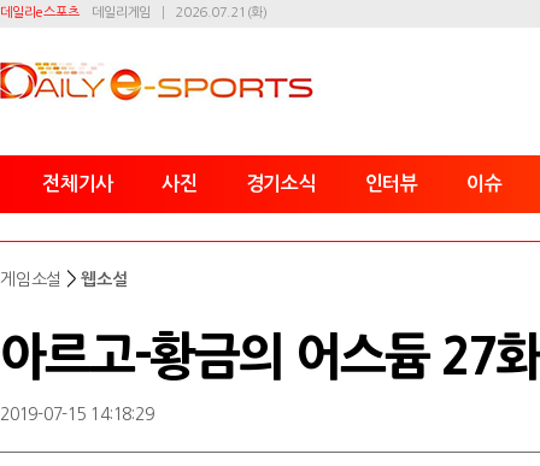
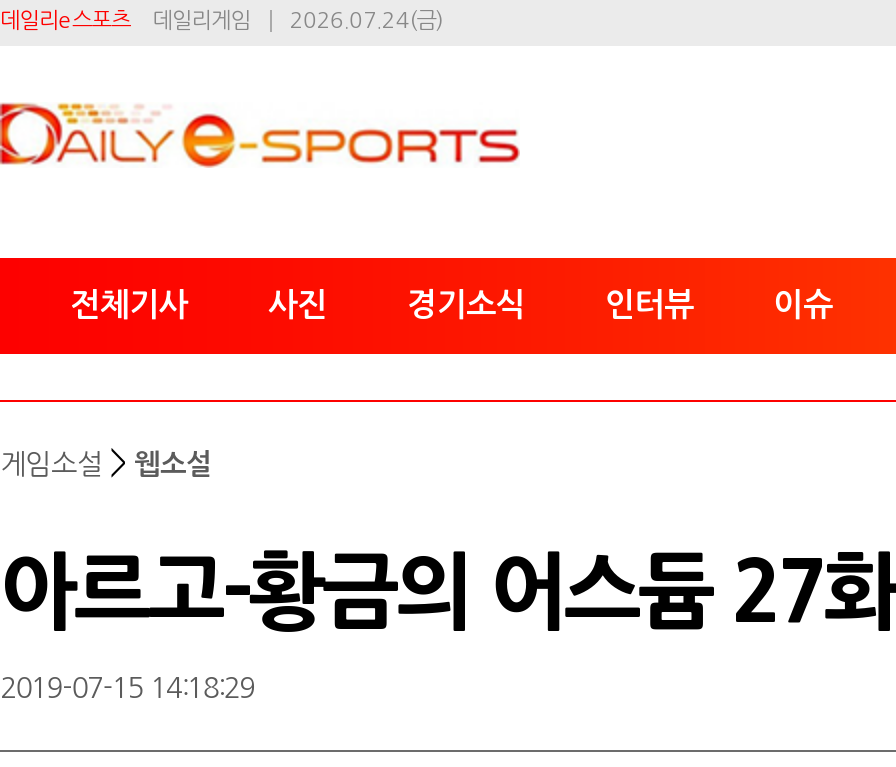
[0,6,267,19] 데일리e스포츠 데일리게임 2026.07.21(화) -> [0,10,444,32] 데일리e스포츠 데일리게임 2026.07.24(금)

